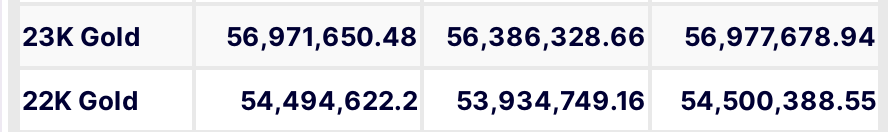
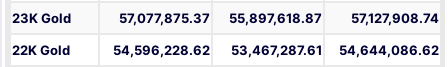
[226,21,418,53] 56,971,650.48 -> [119,10,210,26] 57,077,875.37
[446,21,646,53] 56,386,328.66 -> [229,10,322,26] 55,897,618.87
[684,21,876,53] 56,977,678.94 -> [351,10,439,26] 57,127,908.74
[240,85,418,117] 54,494,622.2 -> [113,42,210,58] 54,596,228.62
[456,85,646,117] 53,934,749.16 -> [231,42,322,58] 53,467,287.61
[680,85,876,117] 54,500,388.55 -> [339,42,439,58] 54,644,086.62

